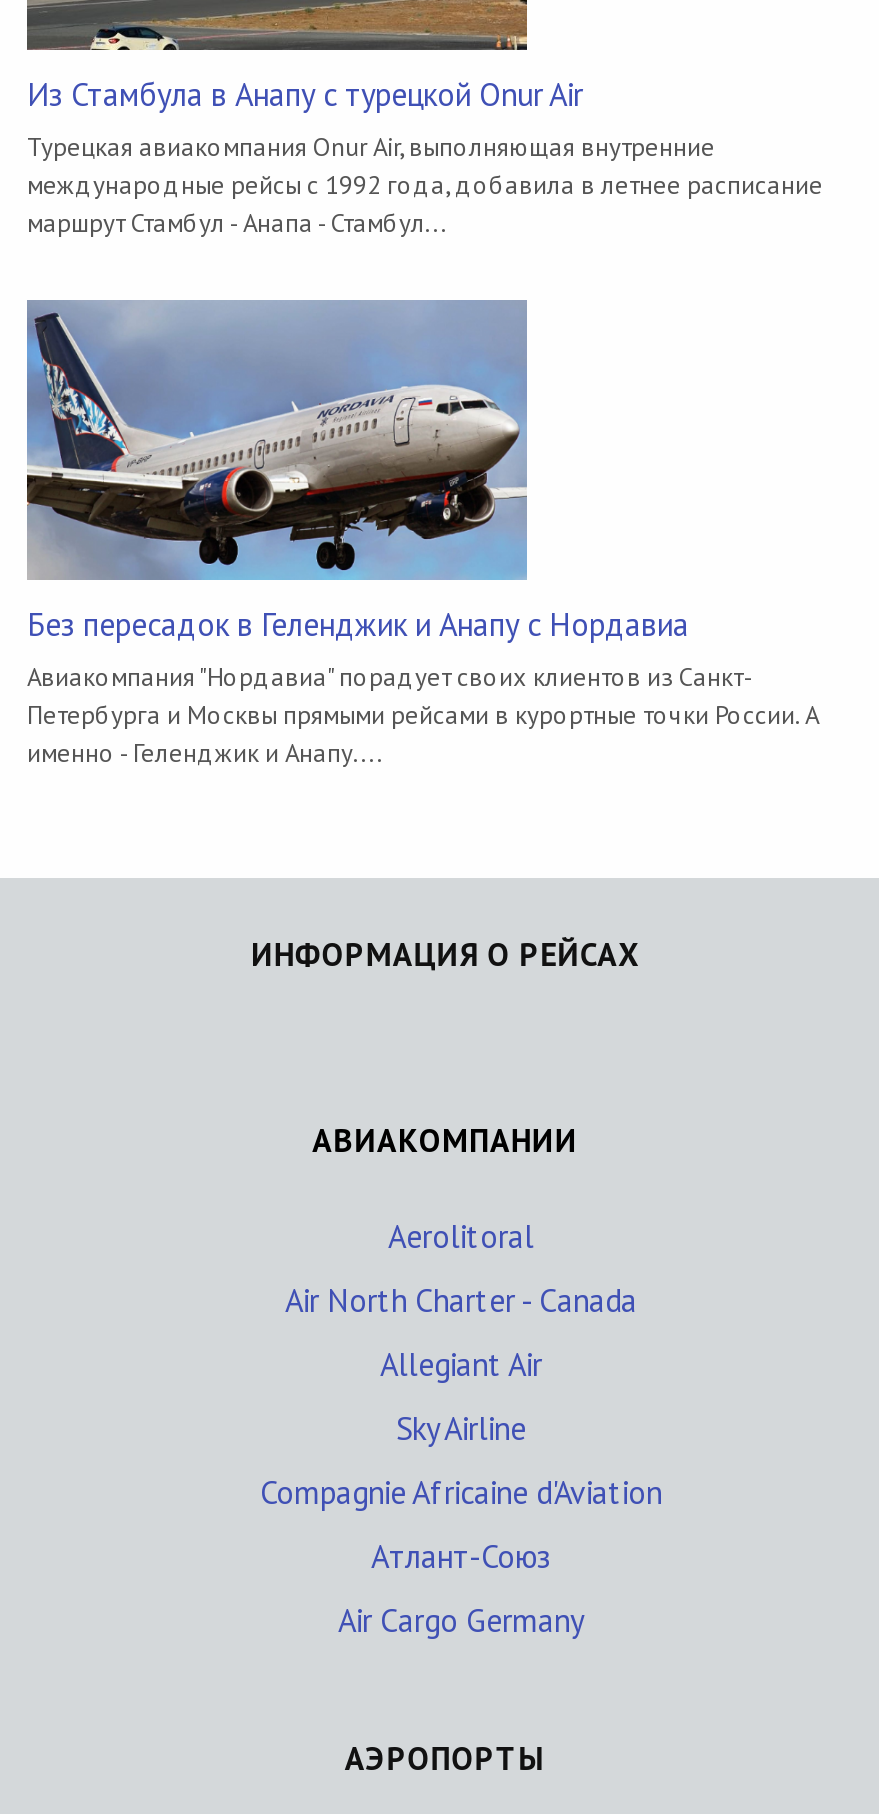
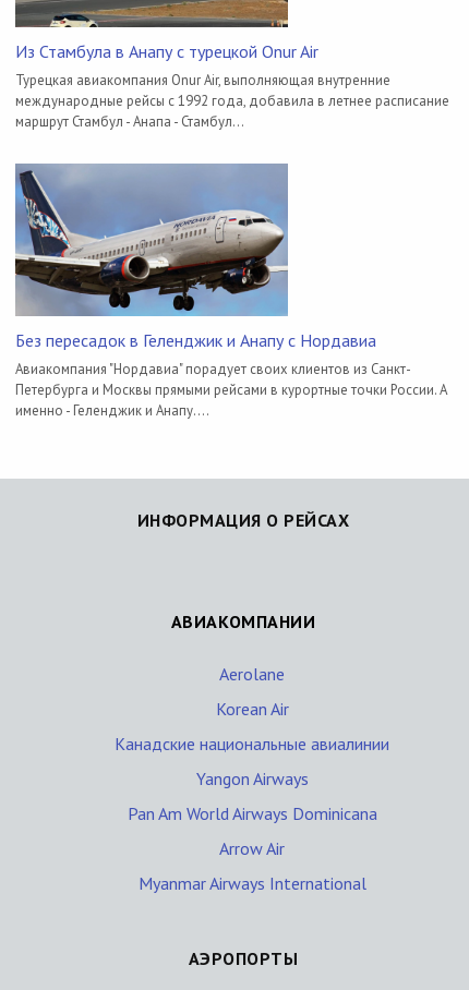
[388,1216,534,1256] Aerolitoral -> [219,663,285,685] Aerolane
[285,1280,637,1320] Air North Charter - Canada -> [215,698,288,720] Korean Air
[380,1344,542,1384] Allegiant Air -> [115,733,389,755] Канадские национальные авиалинии
[396,1408,526,1448] Sky Airline -> [196,768,308,790] Yangon Airways
[260,1472,662,1512] Compagnie Africaine d'Aviation -> [127,803,377,824] Pan Am World Airways Dominicana
[371,1536,551,1576] Атлант-Союз -> [219,838,285,859] Arrow Air
[338,1600,584,1640] Air Cargo Germany -> [138,872,366,894] Myanmar Airways International

